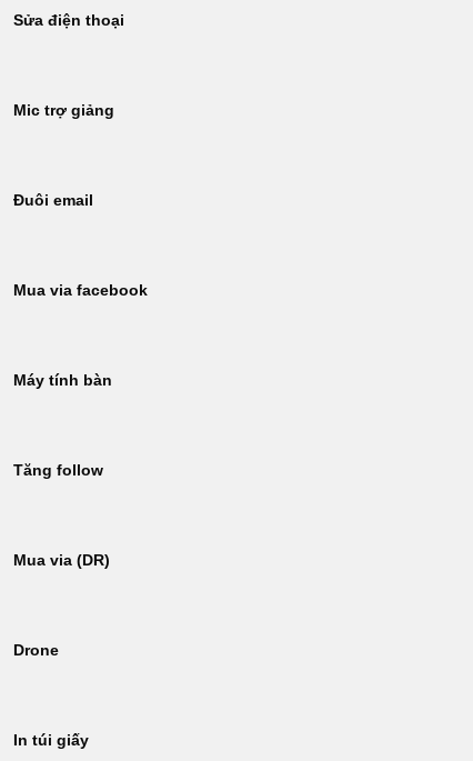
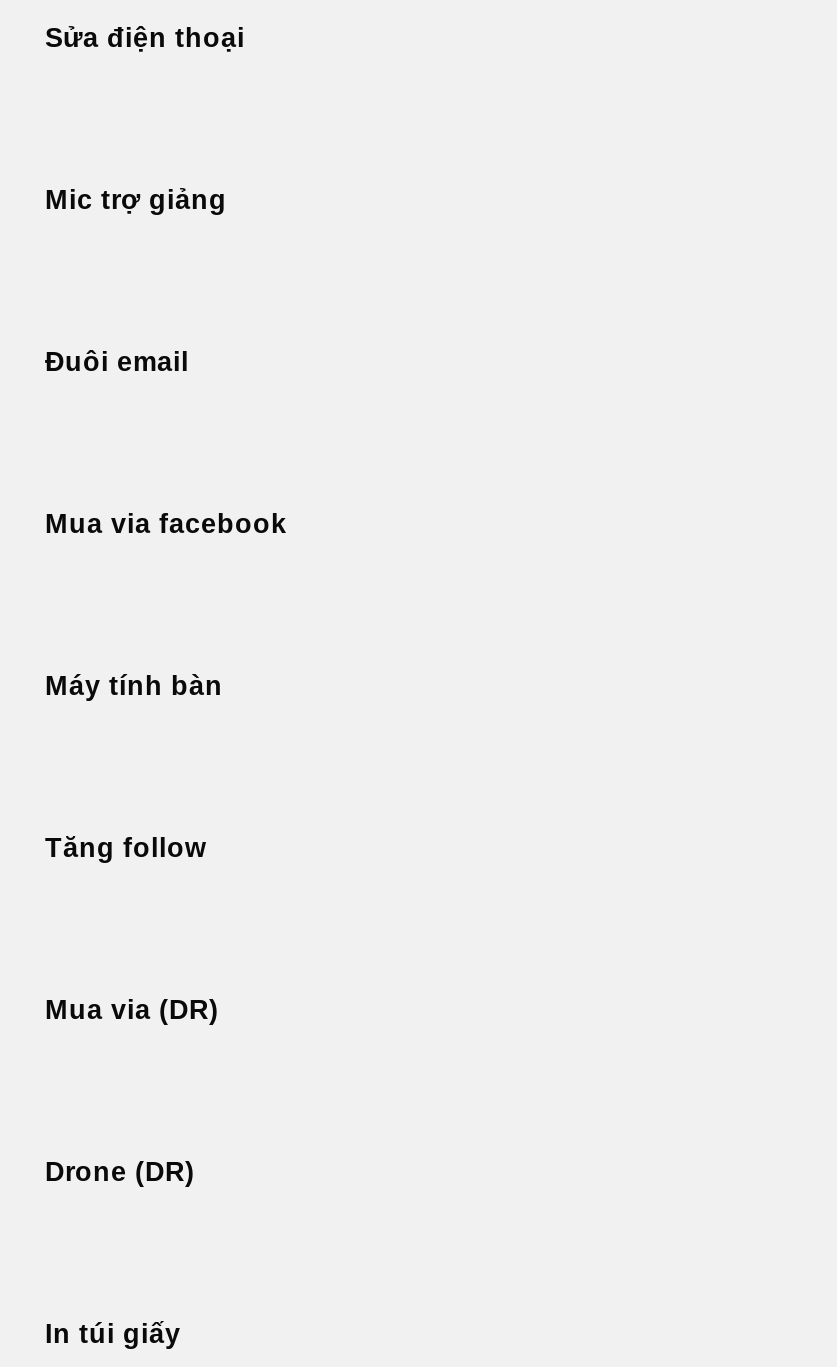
[13,642,59,659] Drone -> [45,1157,195,1187] Drone (DR)

